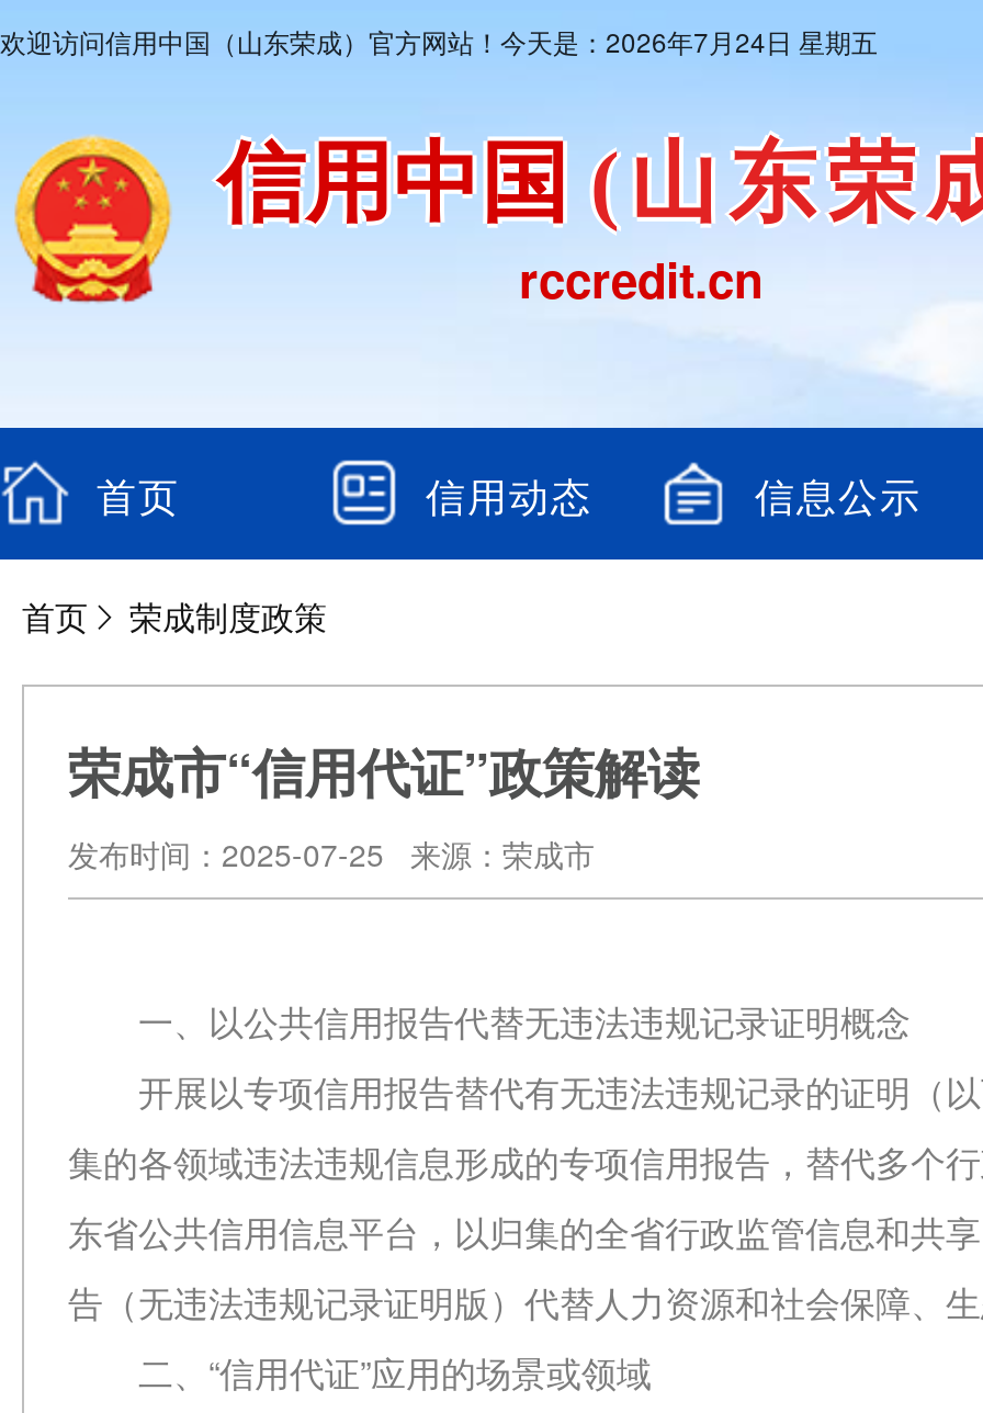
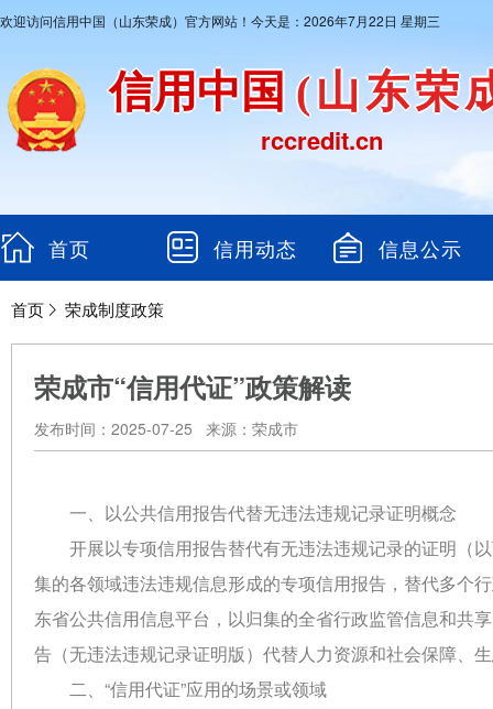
[0,22,878,59] 欢迎访问信用中国（山东荣成）官方网站！今天是：2026年7月24日 星期五 -> [0,11,440,30] 欢迎访问信用中国（山东荣成）官方网站！今天是：2026年7月22日 星期三

